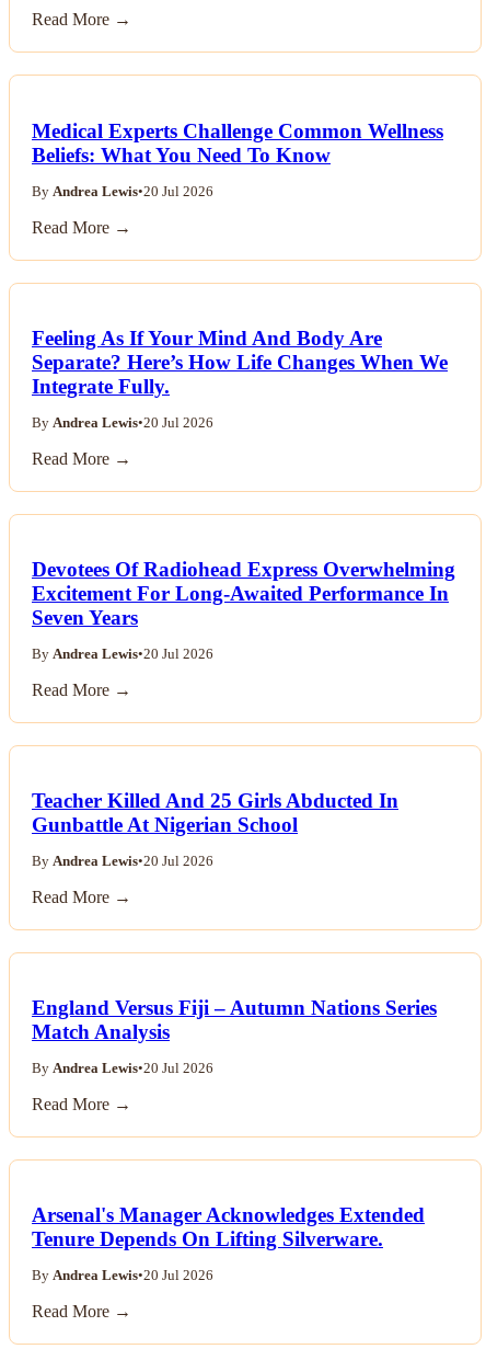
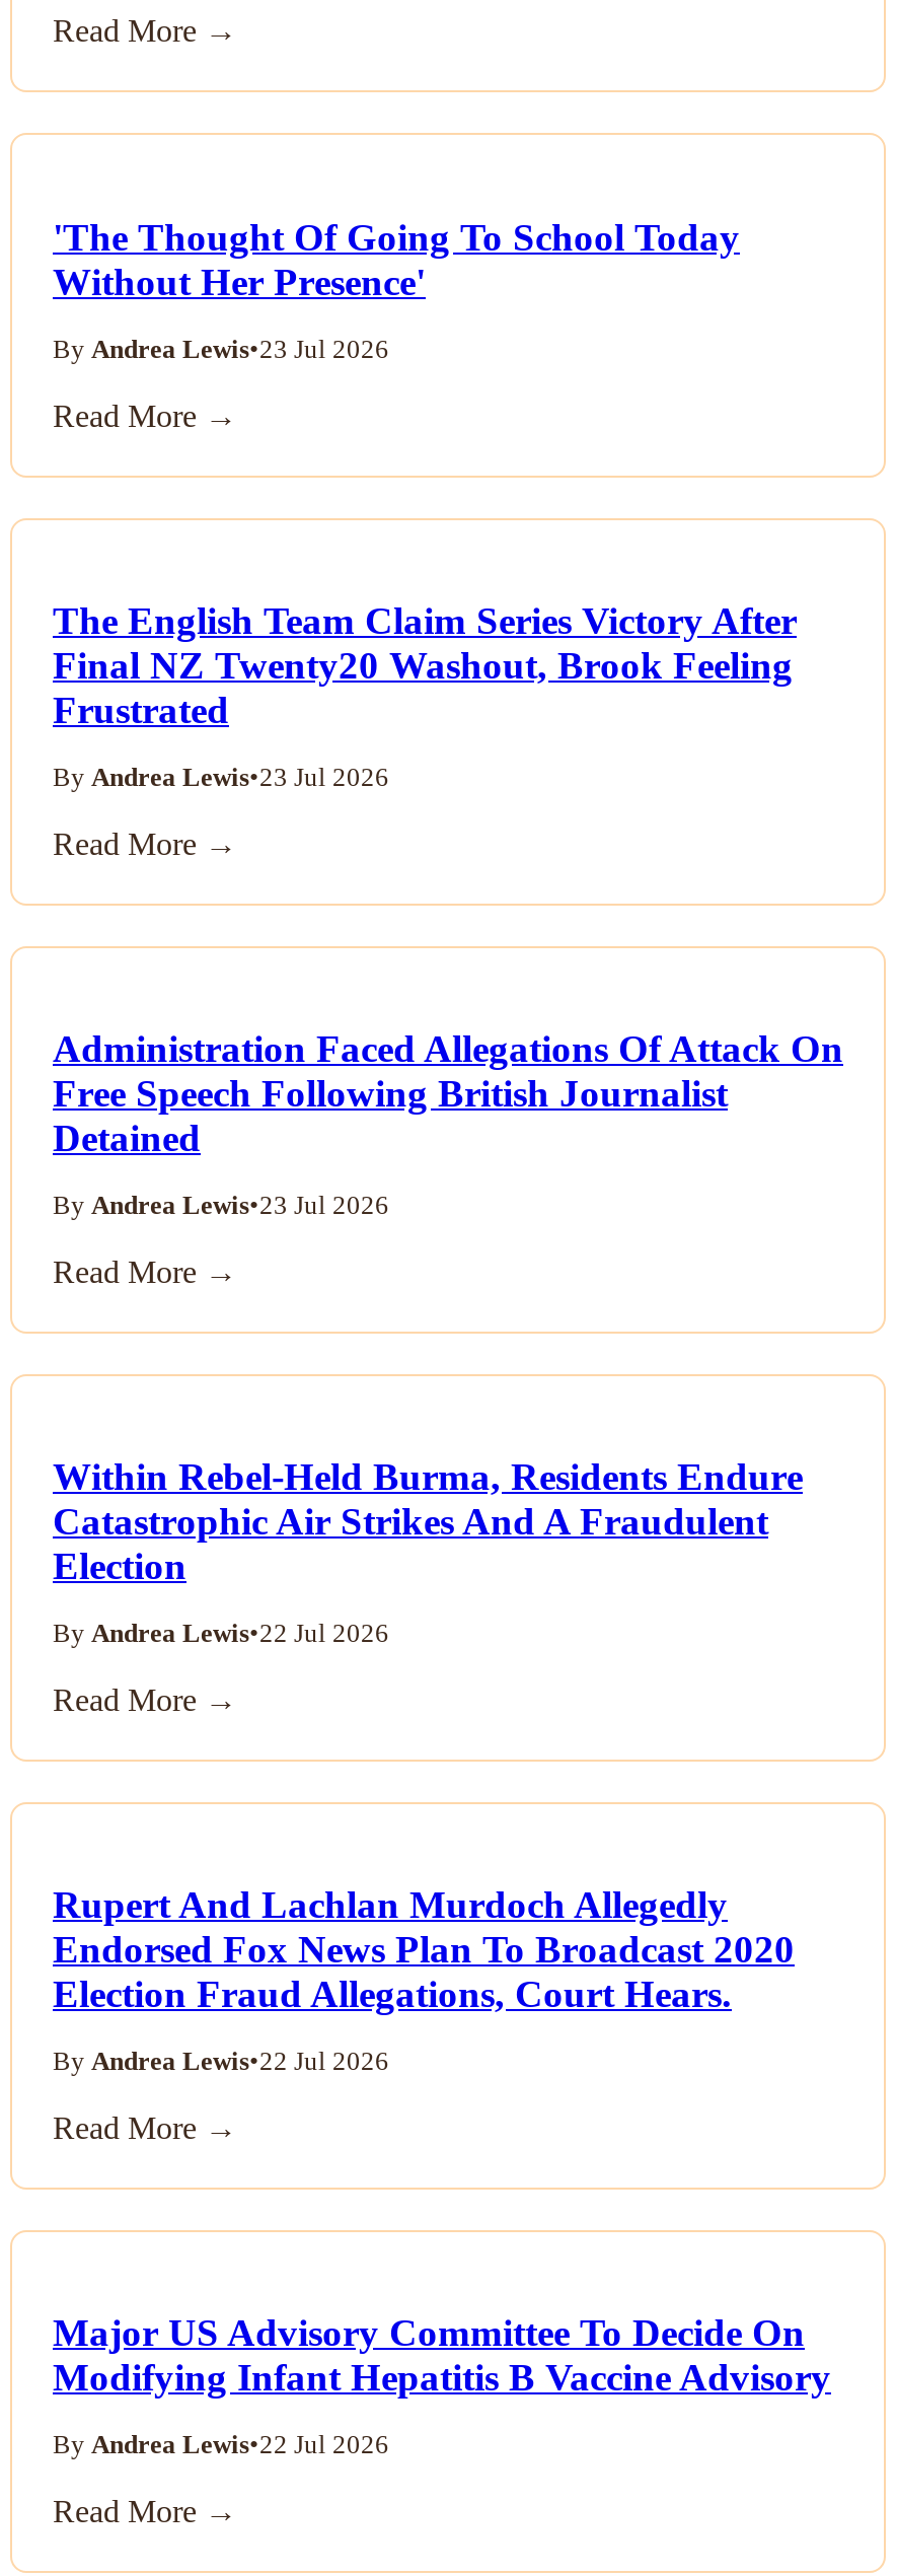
[32,119,443,166] Medical Experts Challenge Common Wellness | Beliefs: What You Need To Know -> [53,215,740,302] 'The Thought Of Going To School Today | Without Her Presence'
[32,184,213,199] By Andrea Lewis•20 Jul 2026 -> [53,335,389,363] By Andrea Lewis•23 Jul 2026
[32,326,448,397] Feeling As If Your Mind And Body Are | Separate? Here’s How Life Changes When We | Integrate Fully. -> [53,599,797,731] The English Team Claim Series Victory After | Final NZ Twenty20 Washout, Brook Feeling | Frustrated
[32,415,213,430] By Andrea Lewis•20 Jul 2026 -> [53,763,389,791] By Andrea Lewis•23 Jul 2026
[32,558,455,629] Devotees Of Radiohead Express Overwhelming | Excitement For Long-Awaited Performance In | Seven Years -> [53,1027,843,1159] Administration Faced Allegations Of Attack On | Free Speech Following British Journalist | Detained
[32,646,213,662] By Andrea Lewis•20 Jul 2026 -> [53,1191,389,1220] By Andrea Lewis•23 Jul 2026
[32,789,398,836] Teacher Killed And 25 Girls Abducted In | Gunbattle At Nigerian School -> [53,1456,803,1587] Within Rebel-Held Burma, Residents Endure | Catastrophic Air Strikes And A Fraudulent | Election
[32,854,213,869] By Andrea Lewis•20 Jul 2026 -> [53,1620,389,1648] By Andrea Lewis•22 Jul 2026
[32,996,437,1043] England Versus Fiji – Autumn Nations Series | Match Analysis -> [53,1884,795,2016] Rupert And Lachlan Murdoch Allegedly | Endorsed Fox News Plan To Broadcast 2020 | Election Fraud Allegations, Court Hears.
[32,1061,213,1076] By Andrea Lewis•20 Jul 2026 -> [53,2048,389,2076] By Andrea Lewis•22 Jul 2026
[32,1204,425,1251] Arsenal's Manager Acknowledges Extended | Tenure Depends On Lifting Silverware. -> [53,2312,831,2399] Major US Advisory Committee To Decide On | Modifying Infant Hepatitis B Vaccine Advisory
[32,1268,213,1284] By Andrea Lewis•20 Jul 2026 -> [53,2432,389,2460] By Andrea Lewis•22 Jul 2026

